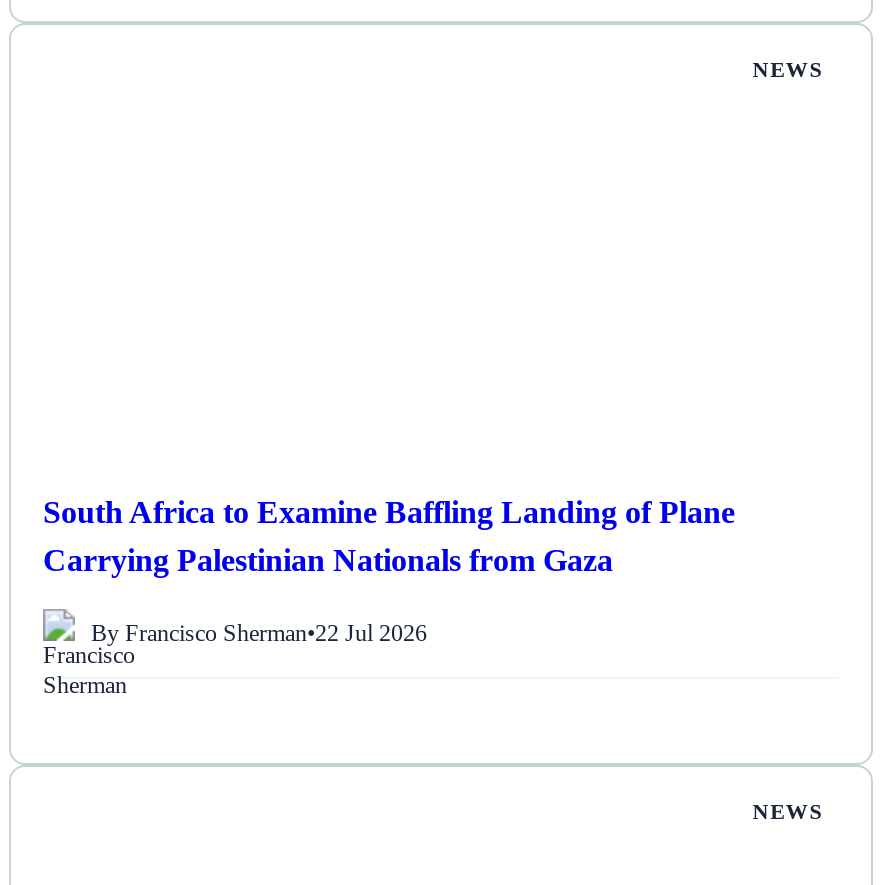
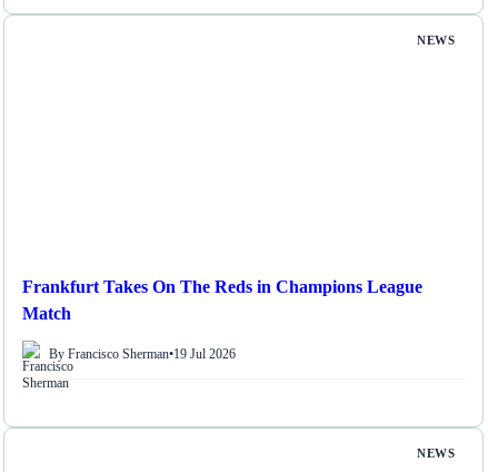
[43,495,735,577] South Africa to Examine Baffling Landing of Plane | Carrying Palestinian Nationals from Gaza -> [22,277,422,323] Frankfurt Takes On The Reds in Champions League | Match
[91,618,427,646] By Francisco Sherman•22 Jul 2026 -> [49,346,236,361] By Francisco Sherman•19 Jul 2026

